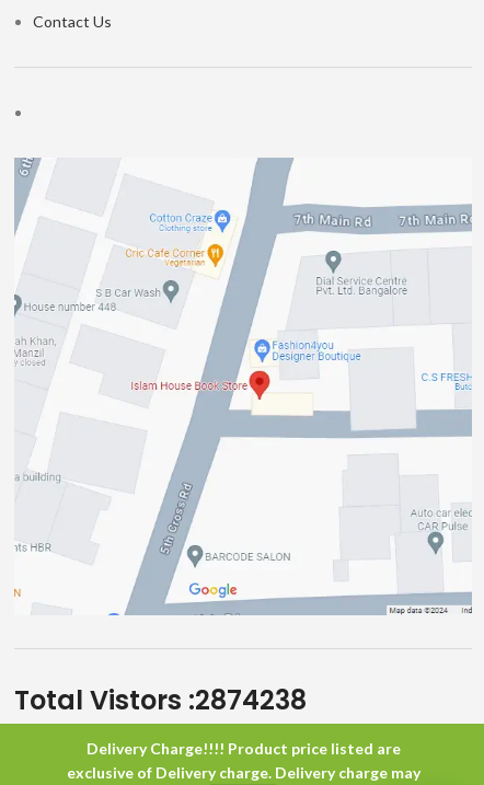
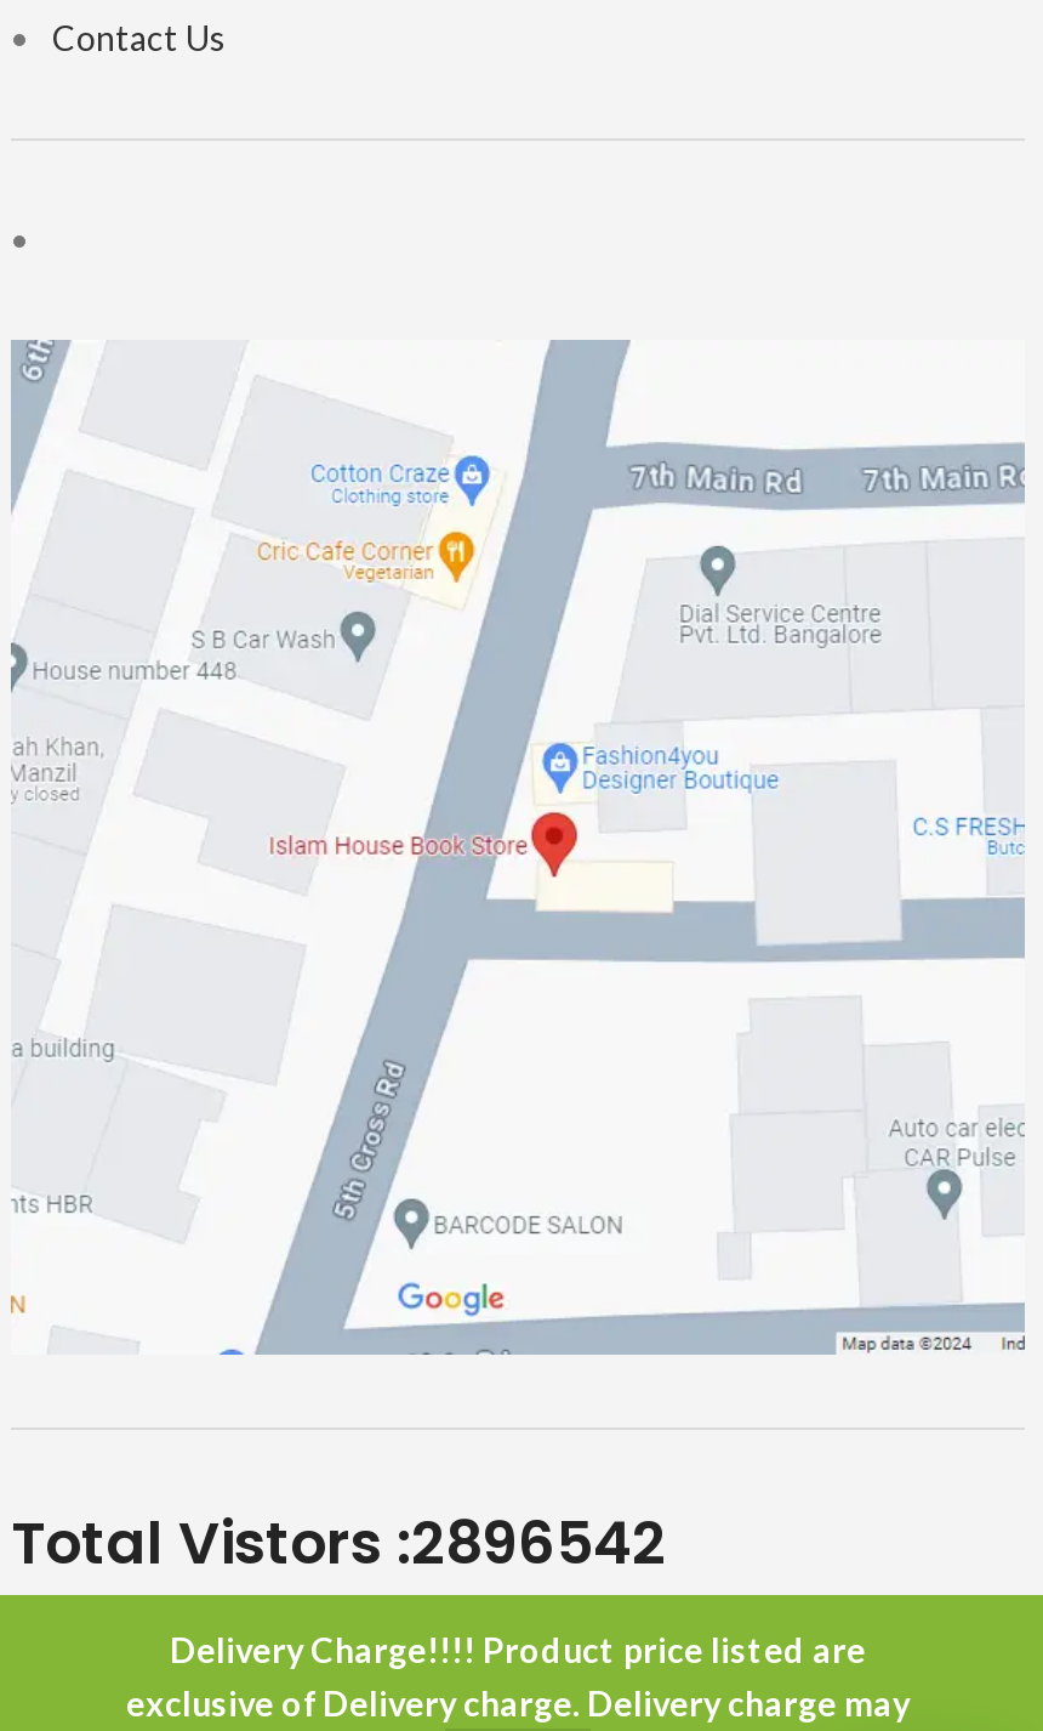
[14,682,307,718] Total Vistors : 2874238 -> [11,1502,666,1582] Total Vistors : 2896542

